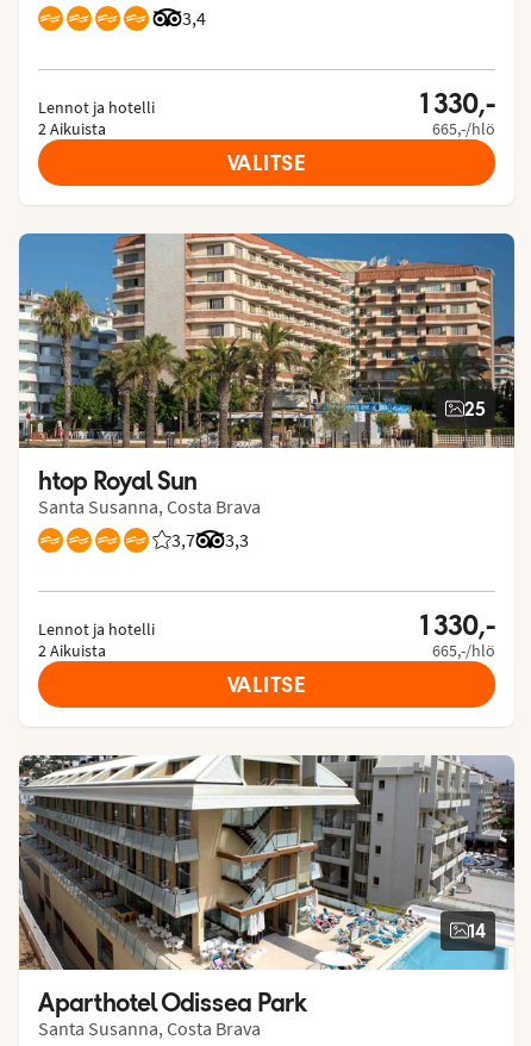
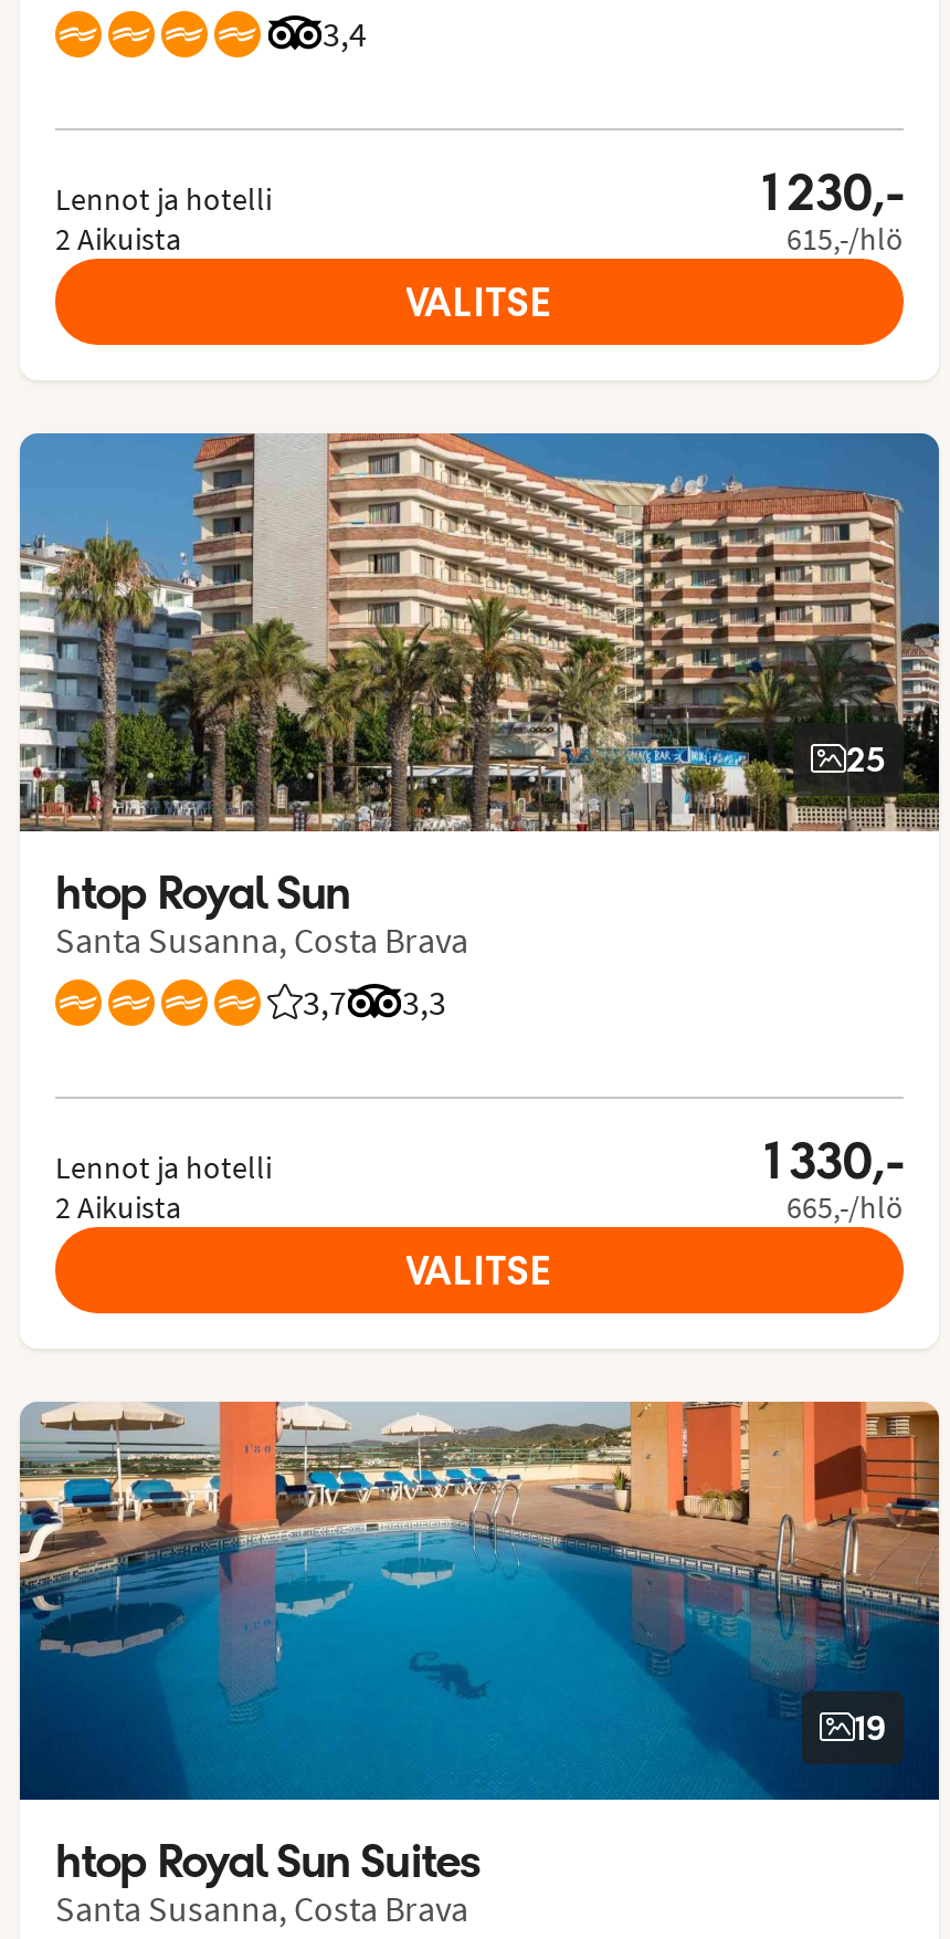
[420,87,495,139] 1 330,- | 665,-/hlö -> [762,161,904,258] 1 230,- | 615,-/hlö
[18,754,516,971] [image] | 14 -> [18,1400,941,1802] [image] | 19
[38,986,307,1017] Aparthotel Odissea Park -> [55,1830,482,1887] htop Royal Sun Suites

